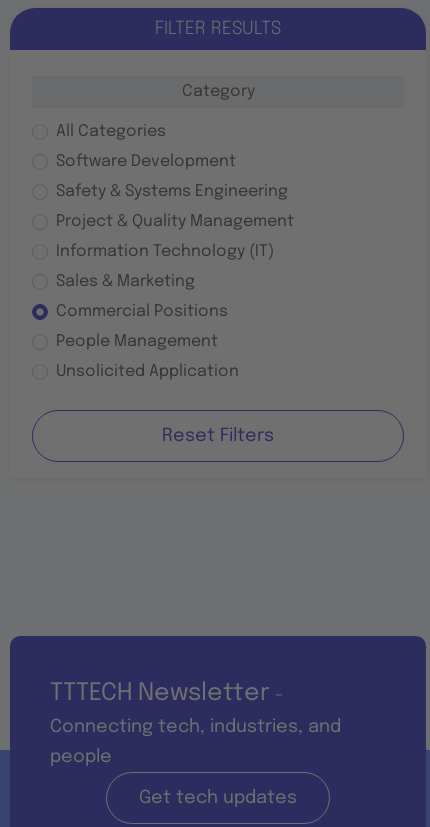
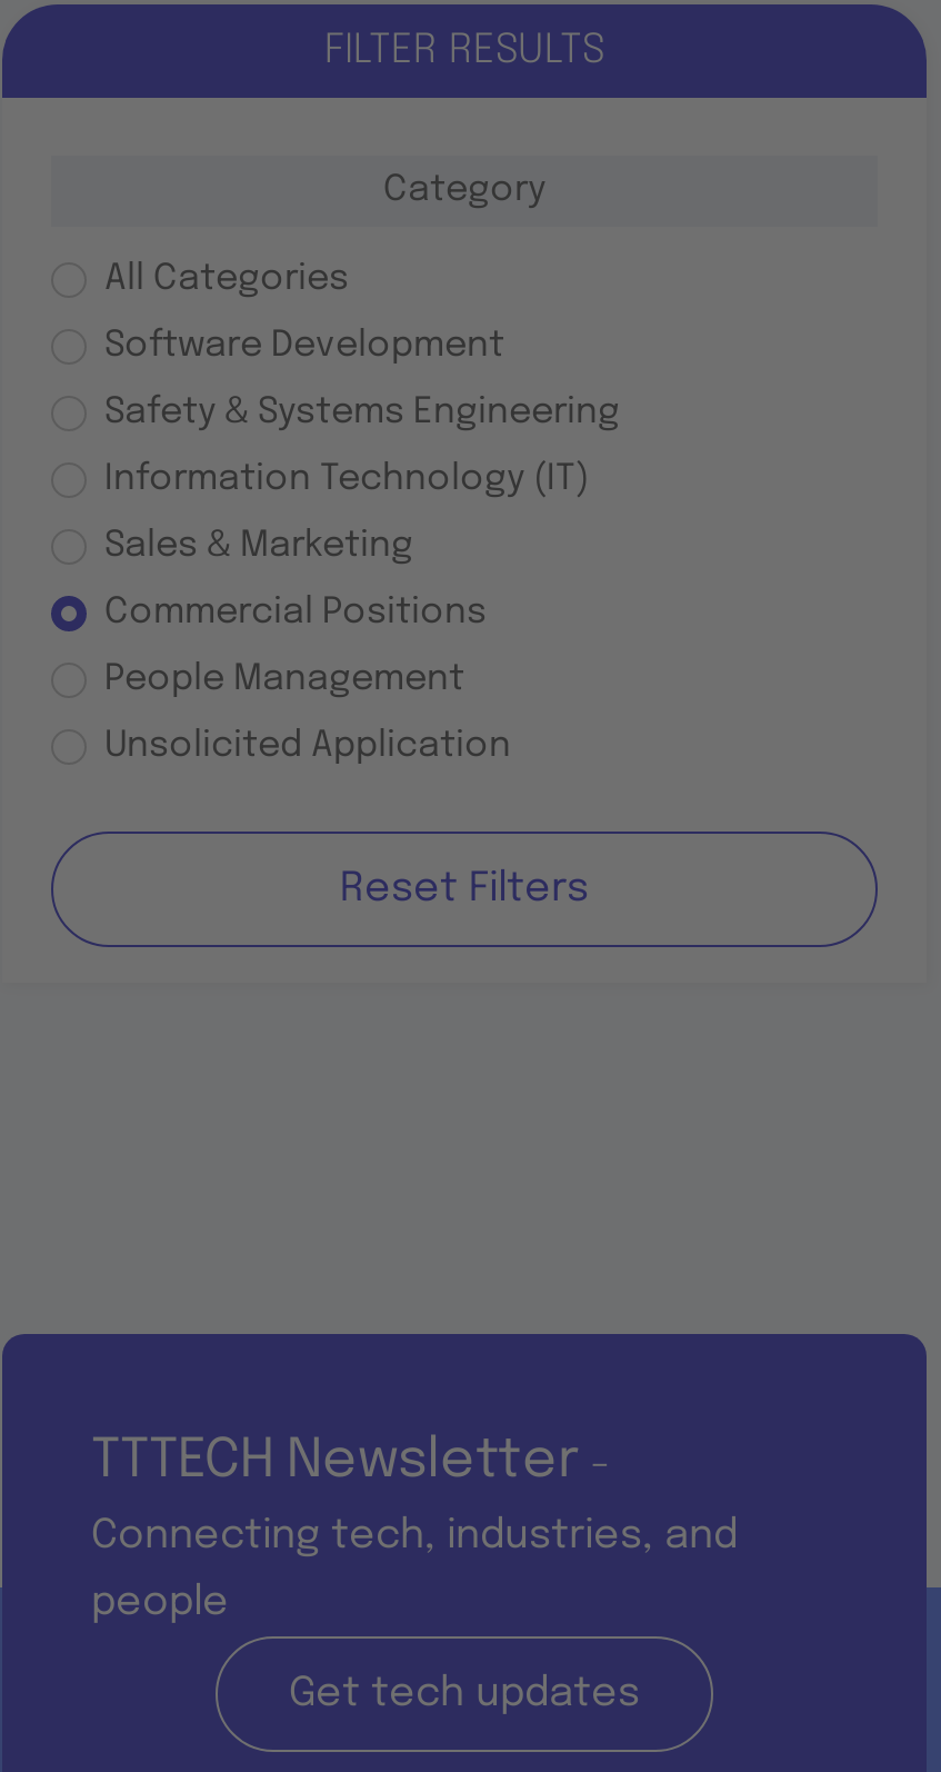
[56,213,294,230] Project & Quality Management -> none

